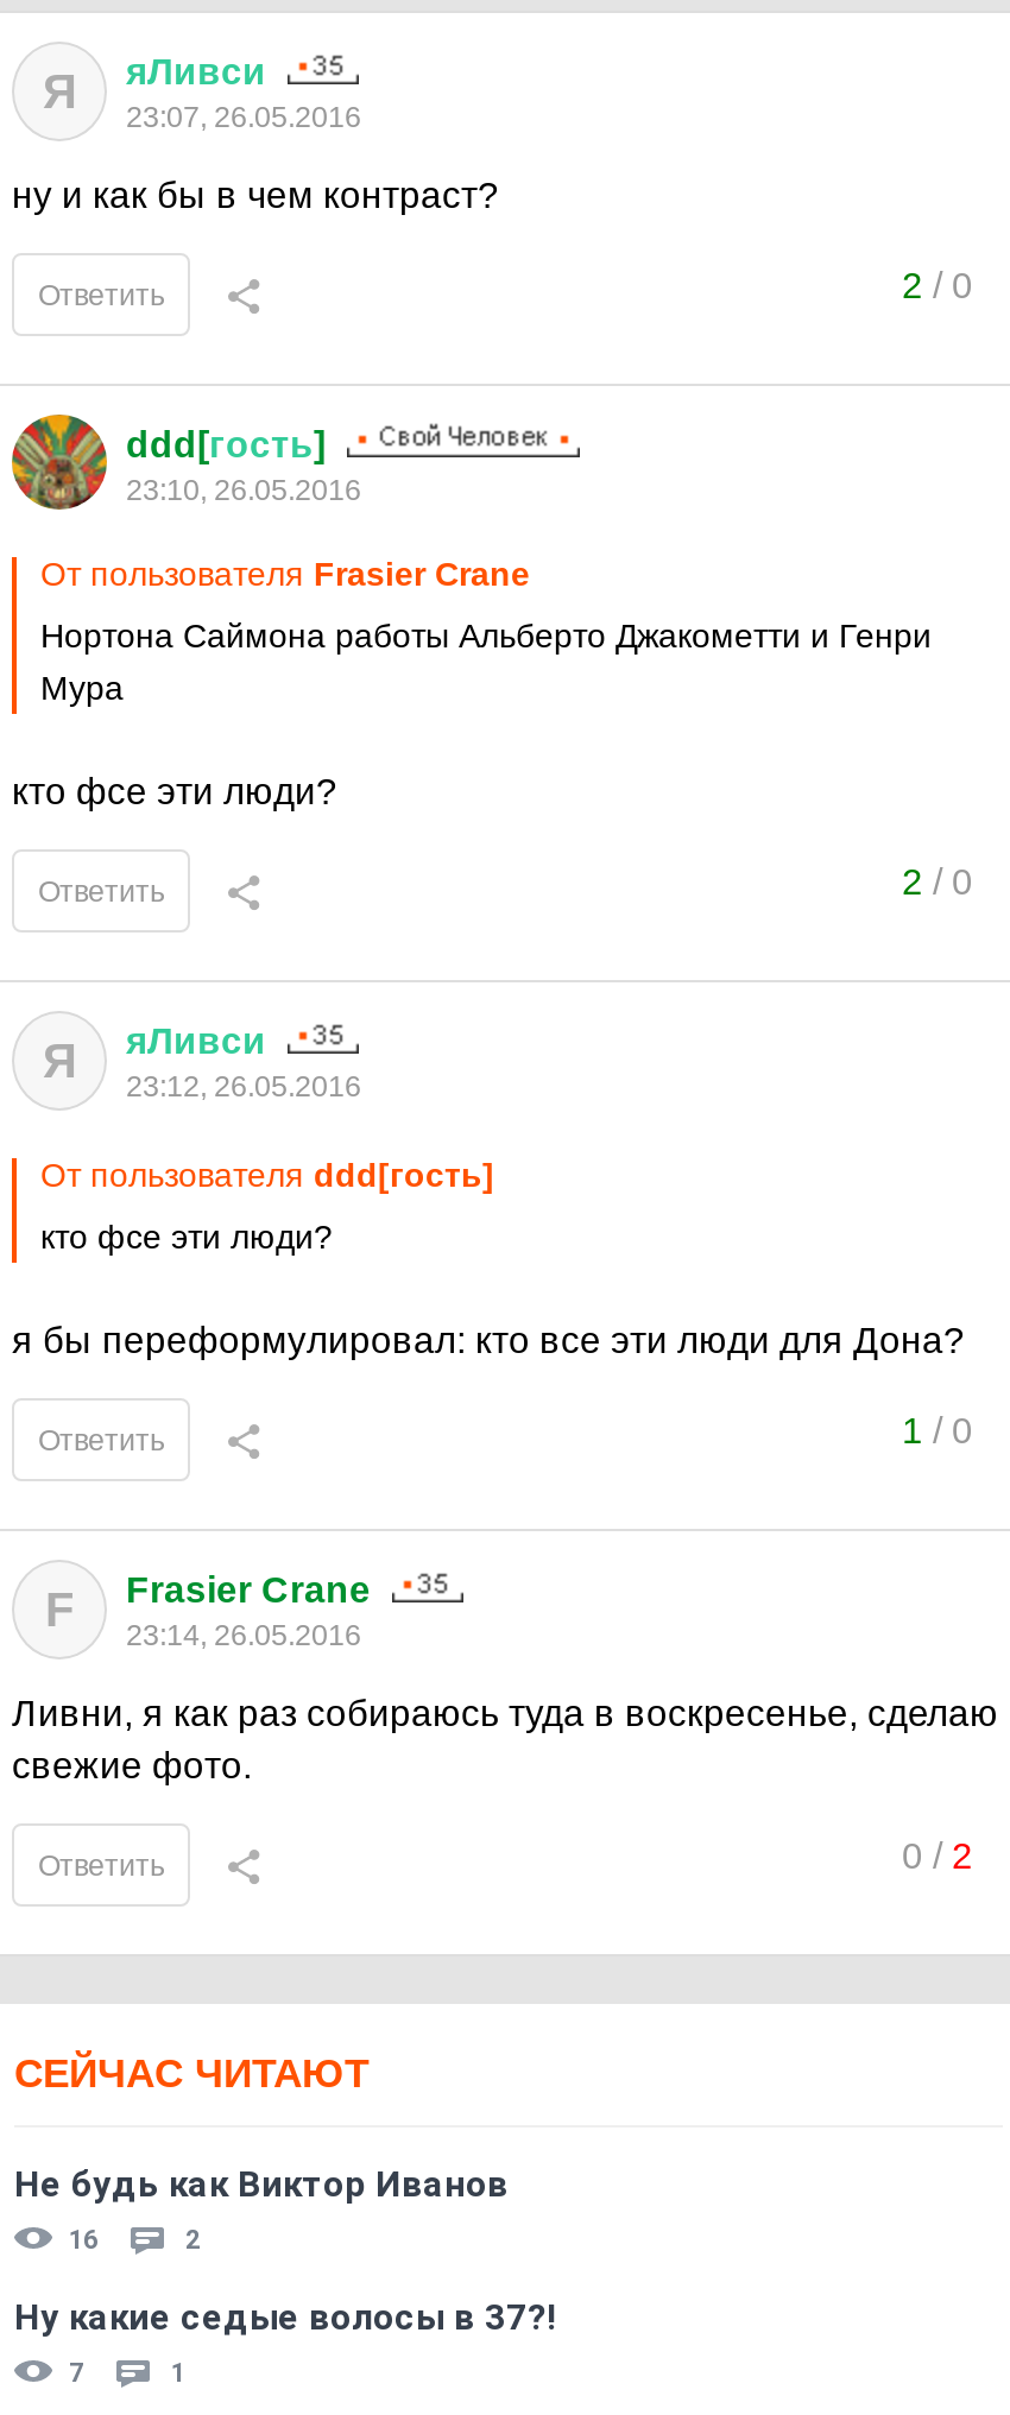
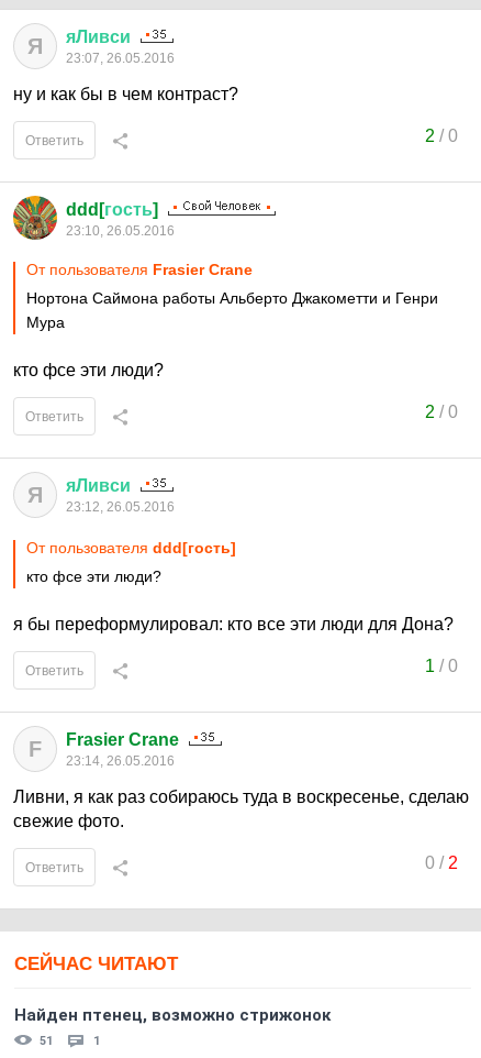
[14,2163,556,2389] Не будь как Виктор Иванов | 16 | 2 | Ну какие седые волосы в 37?! | 7 -> [14,1005,331,1048] Найден птенец, возможно стрижонок | 51

